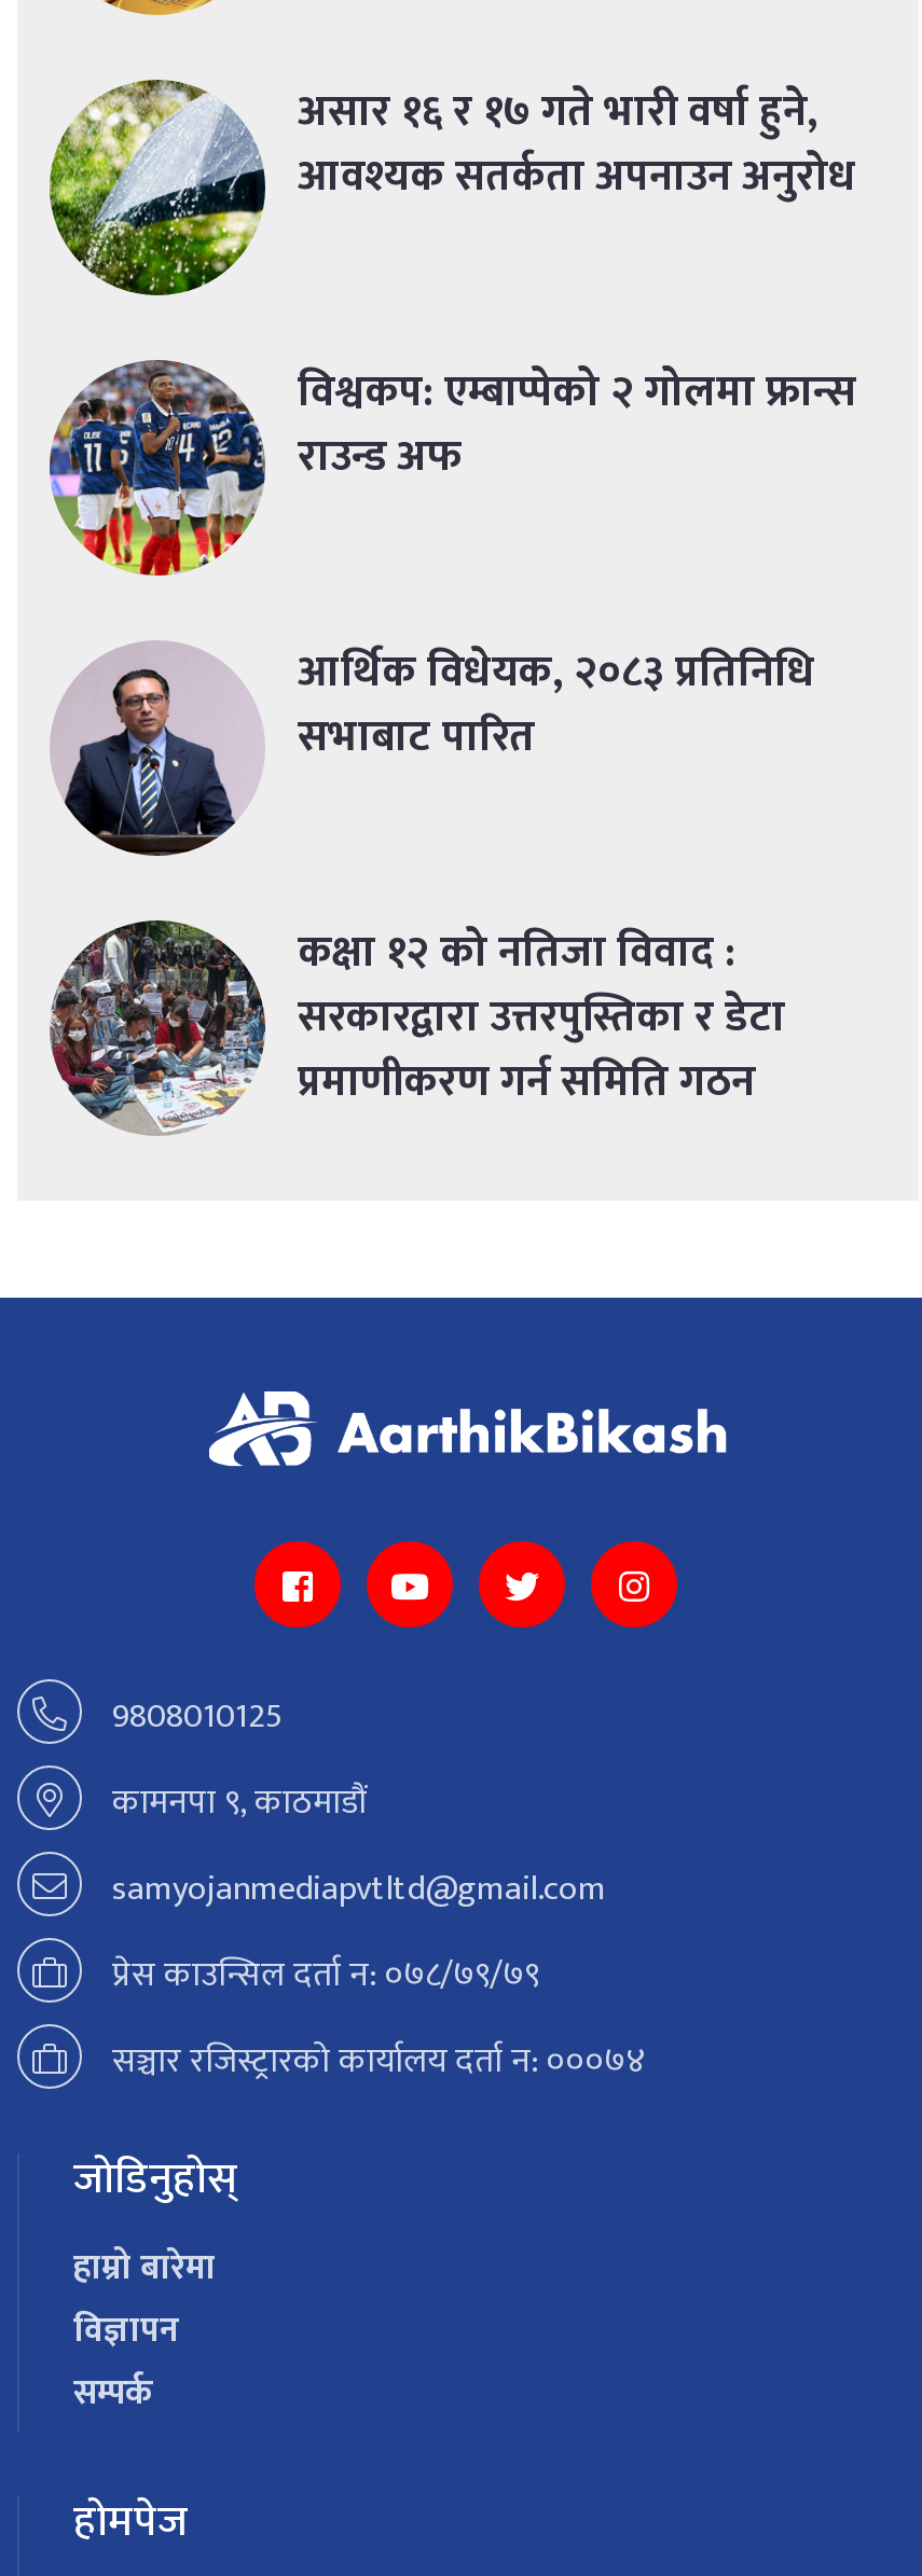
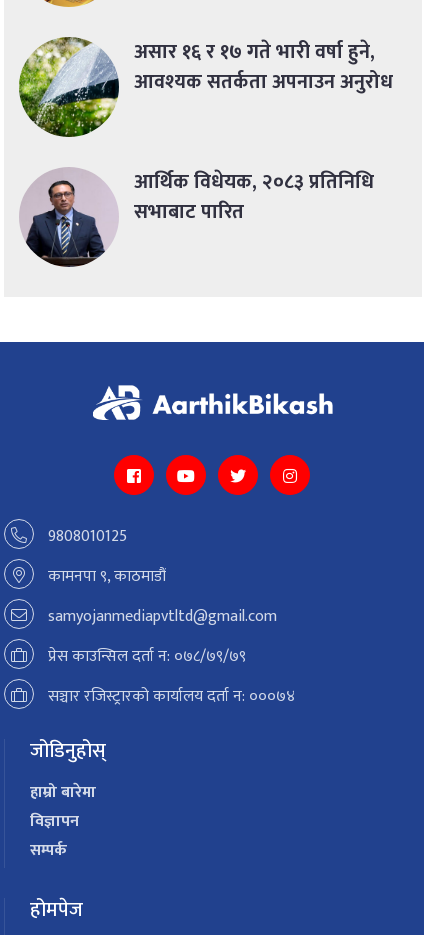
[50,356,856,578] [image] | विश्वकप: एम्बाप्पेको २ गोलमा फ्रान्स | राउन्ड अफ -> none
[50,916,785,1134] [image] | कक्षा १२ को नतिजा विवाद : | सरकारद्वारा उत्तरपुस्तिका र डेटा | प्रमाणीकरण गर्न समिति गठन -> none

